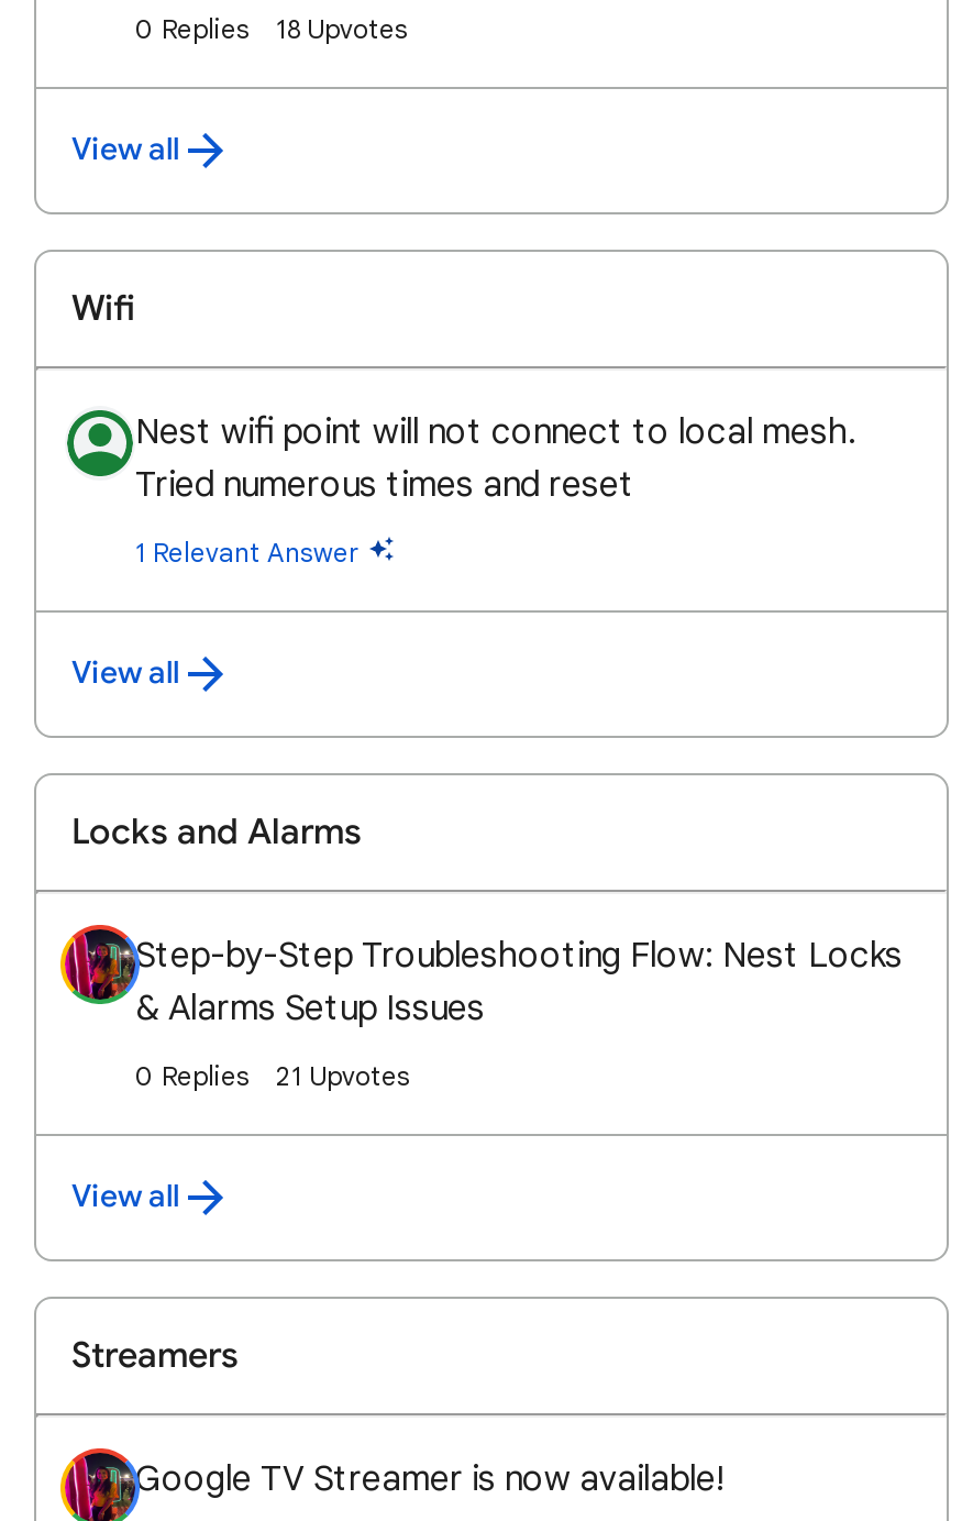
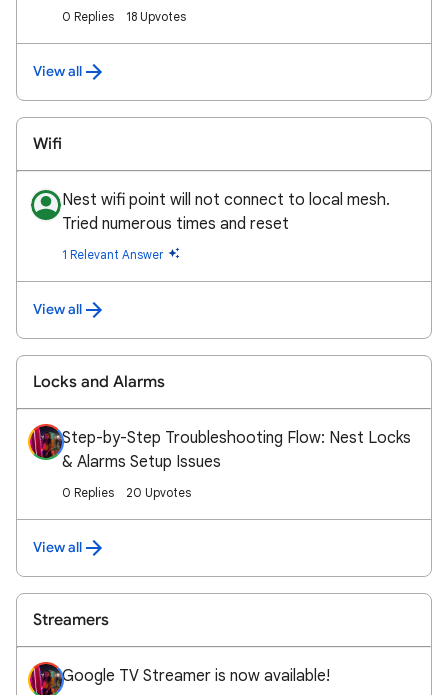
[276,1059,410,1092] 21 Upvotes -> [126,485,191,500] 20 Upvotes

